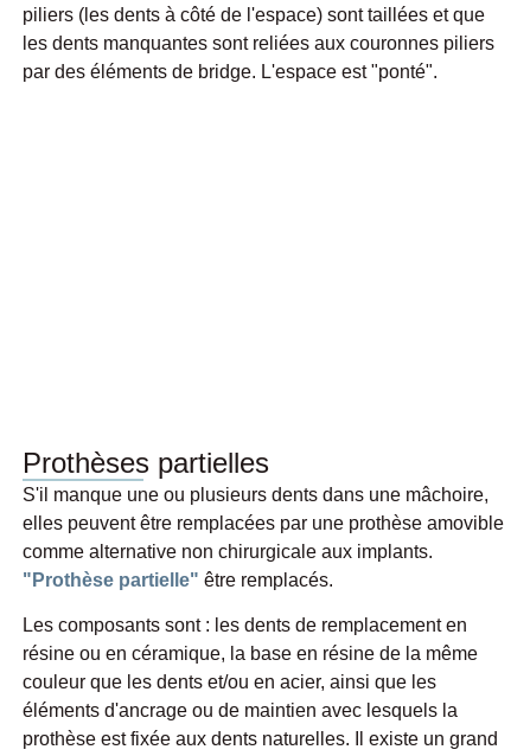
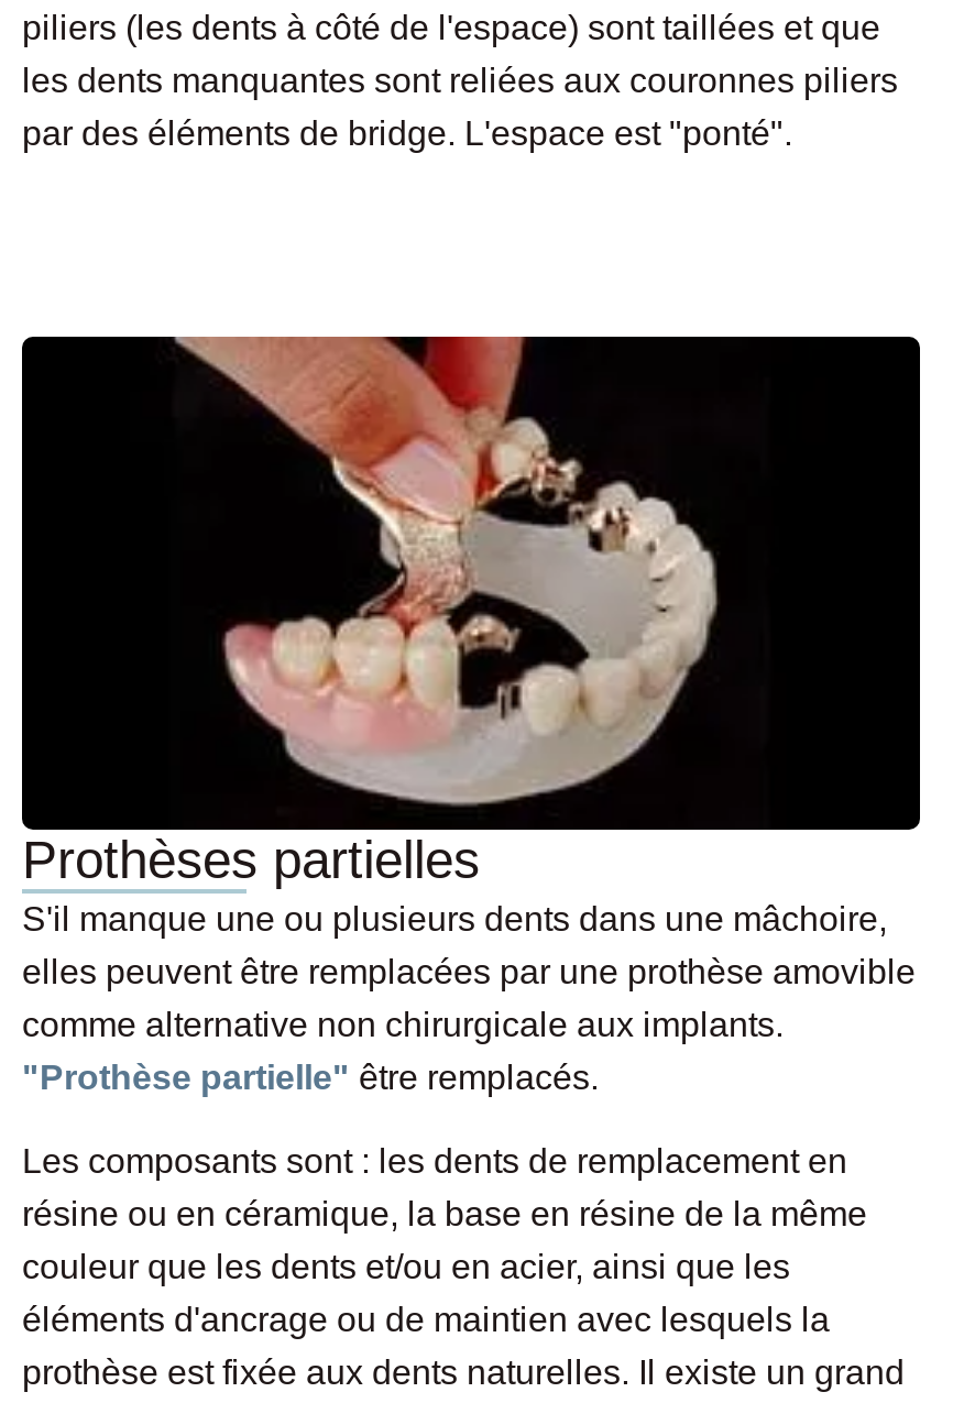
none -> [20,335,922,832] [image]

